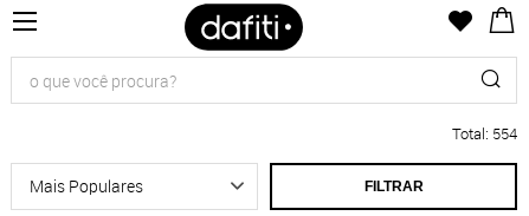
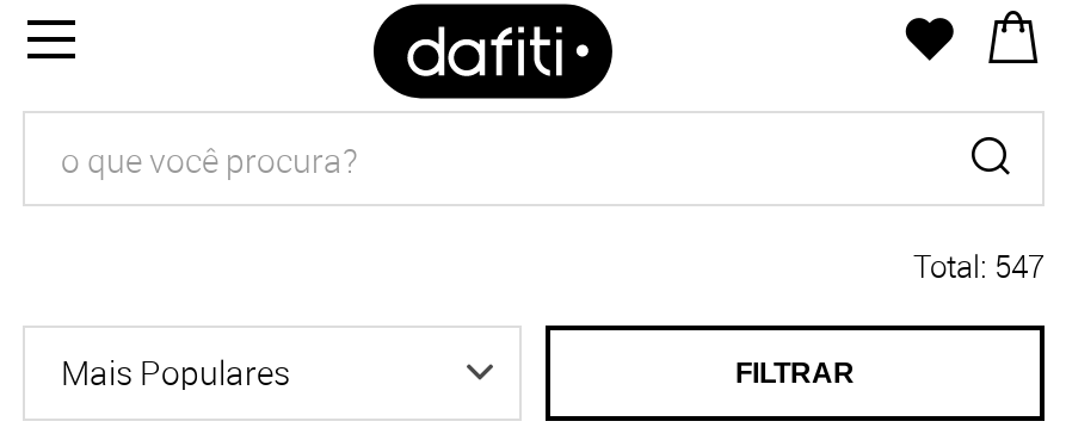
[452,123,517,144] Total: 554 -> [913,244,1045,287] Total: 547

